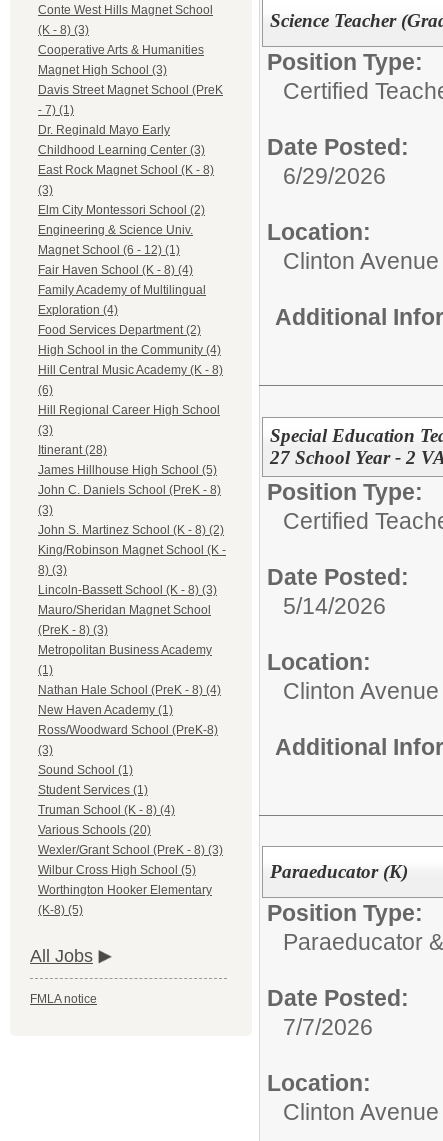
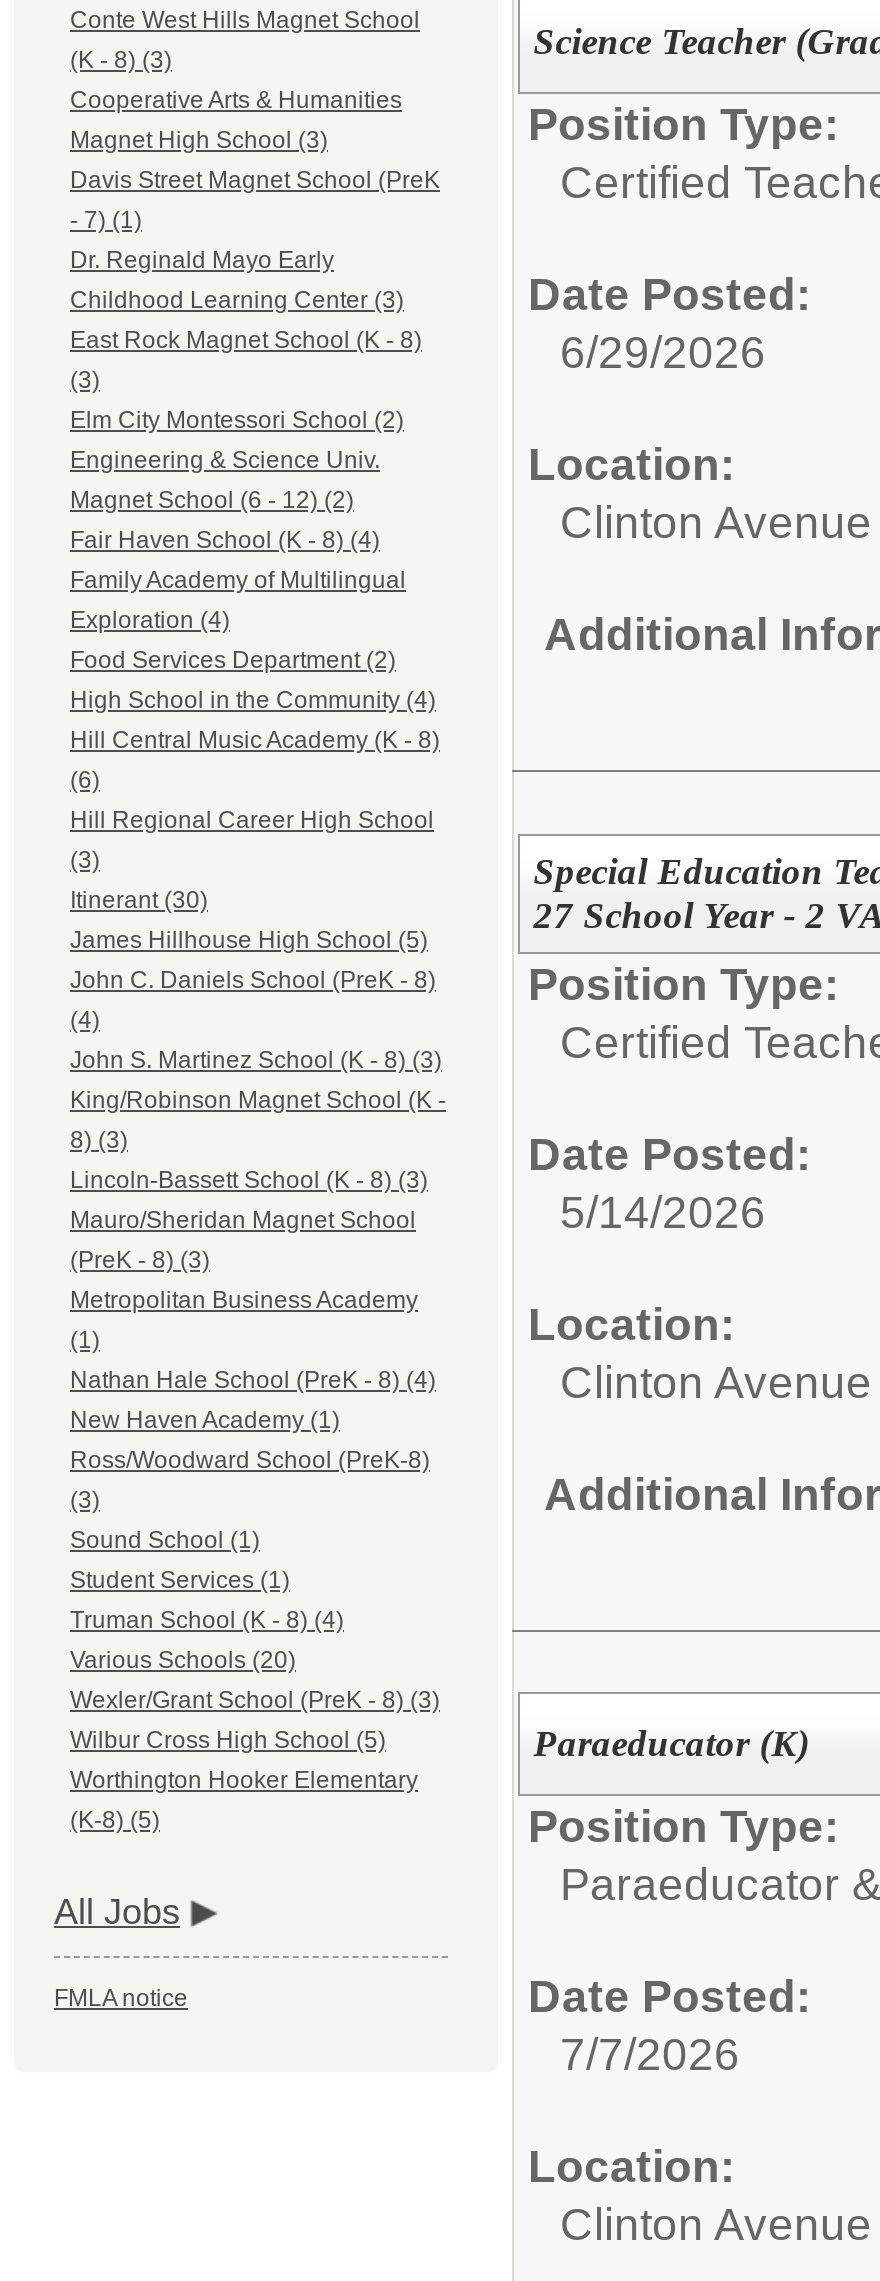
[38,243,180,257] Magnet School (6 - 12) (1) -> [70,487,354,515] Magnet School (6 - 12) (2)
[38,443,107,457] Itinerant (28) -> [70,887,208,915] Itinerant (30)
[38,503,53,517] (3) -> [70,1007,100,1035] (4)
[38,523,224,537] John S. Martinez School (K - 8) (2) -> [70,1047,442,1075] John S. Martinez School (K - 8) (3)

